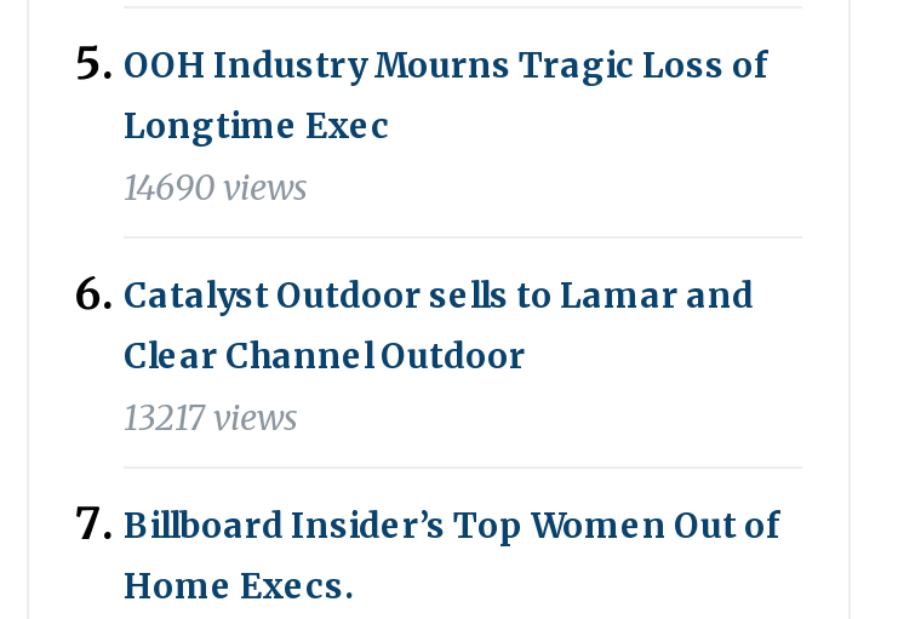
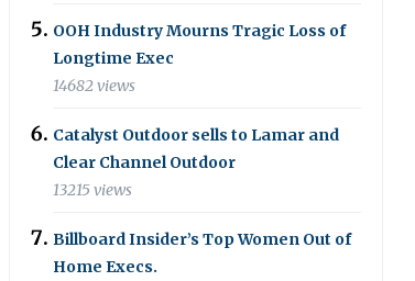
[124,166,308,209] 14690 views -> [53,76,135,95] 14682 views
[124,396,298,439] 13217 views -> [53,180,132,200] 13215 views

